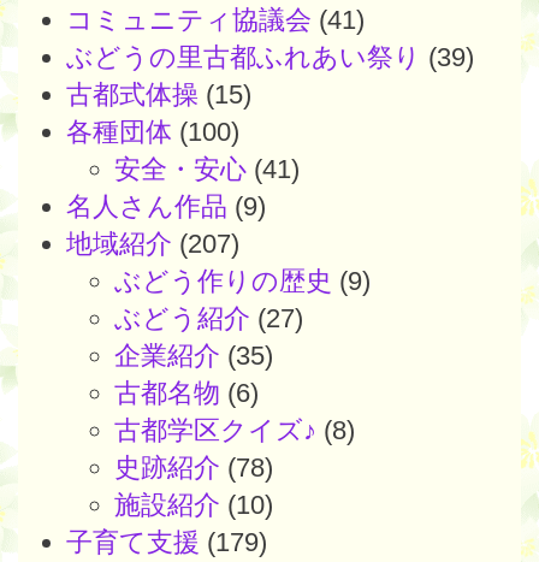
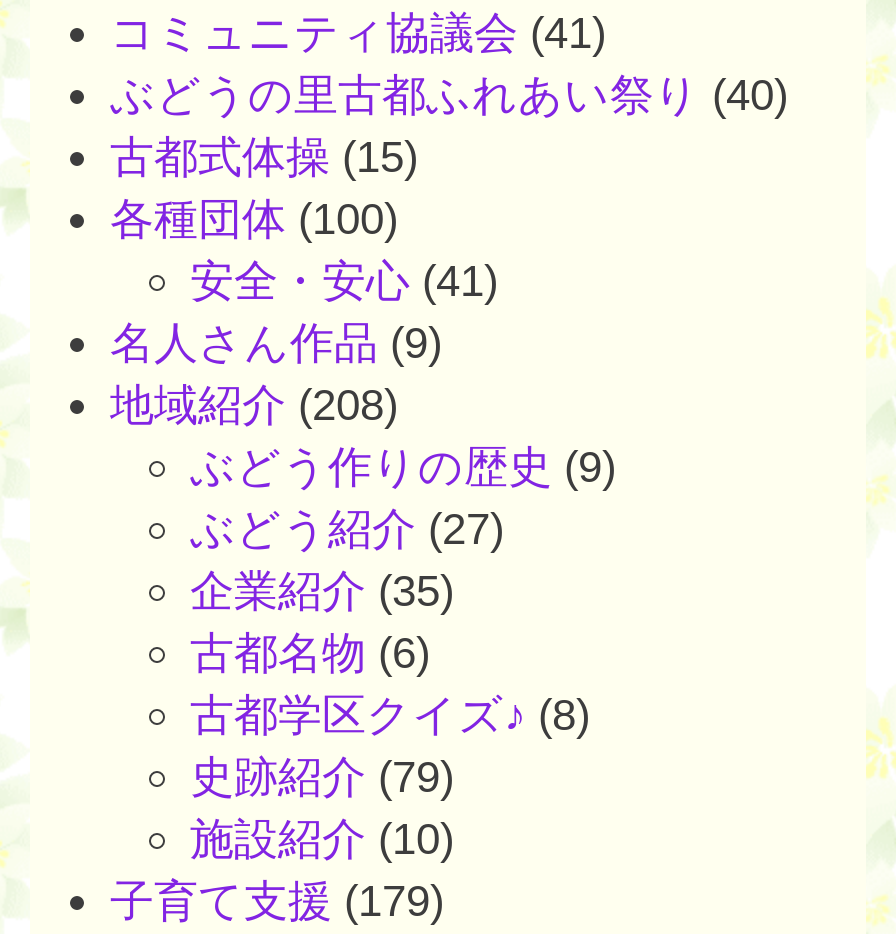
[66,42,474,72] ぶどうの里古都ふれあい祭り(39) -> [110,70,788,120] ぶどうの里古都ふれあい祭り(40)
[66,229,239,259] 地域紹介(207) -> [110,380,398,430] 地域紹介(208)
[114,453,273,483] 史跡紹介(78) -> [190,752,454,802] 史跡紹介(79)

